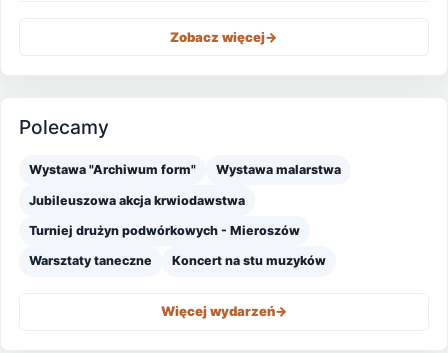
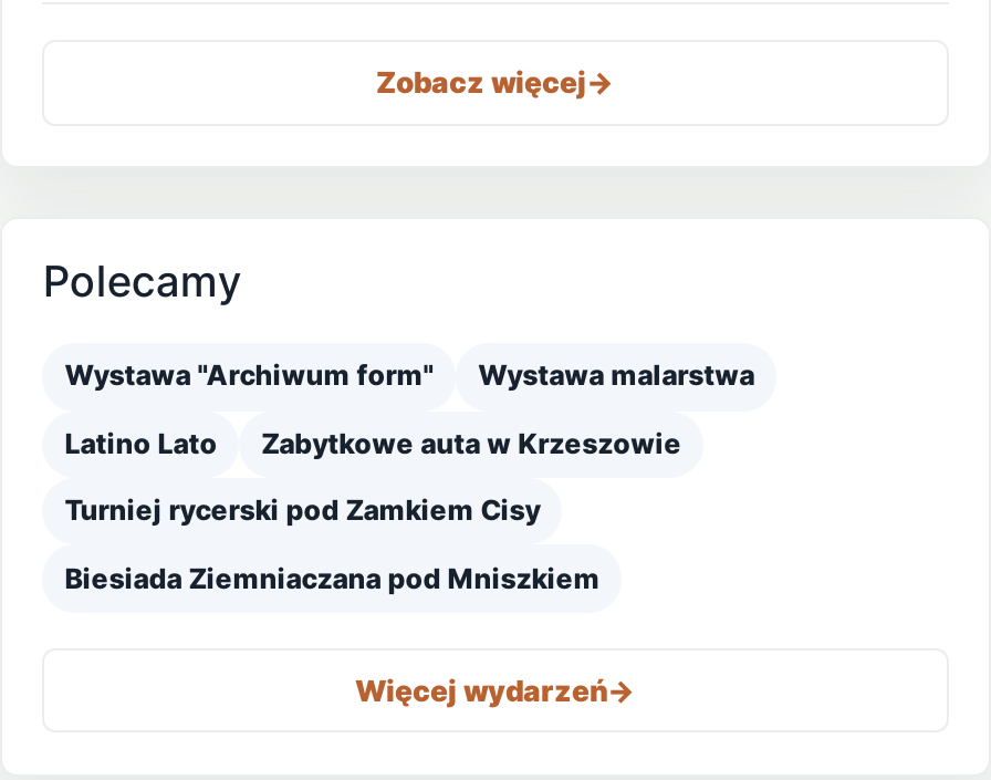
[29,193,245,208] Jubileuszowa akcja krwiodawstwa -> [65,426,682,459] Latino Lato | Zabytkowe auta w Krzeszowie
[29,223,300,238] Turniej drużyn podwórkowych - Mieroszów -> [65,493,540,527] Turniej rycerski pod Zamkiem Cisy
[29,253,326,268] Warsztaty taneczne | Koncert na stu muzyków -> [65,560,600,594] Biesiada Ziemniaczana pod Mniszkiem

